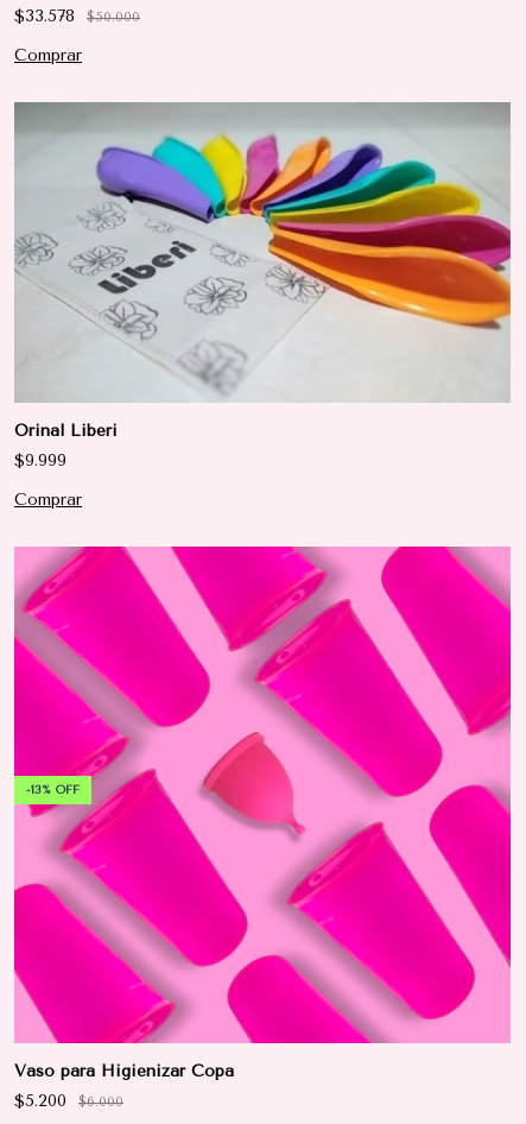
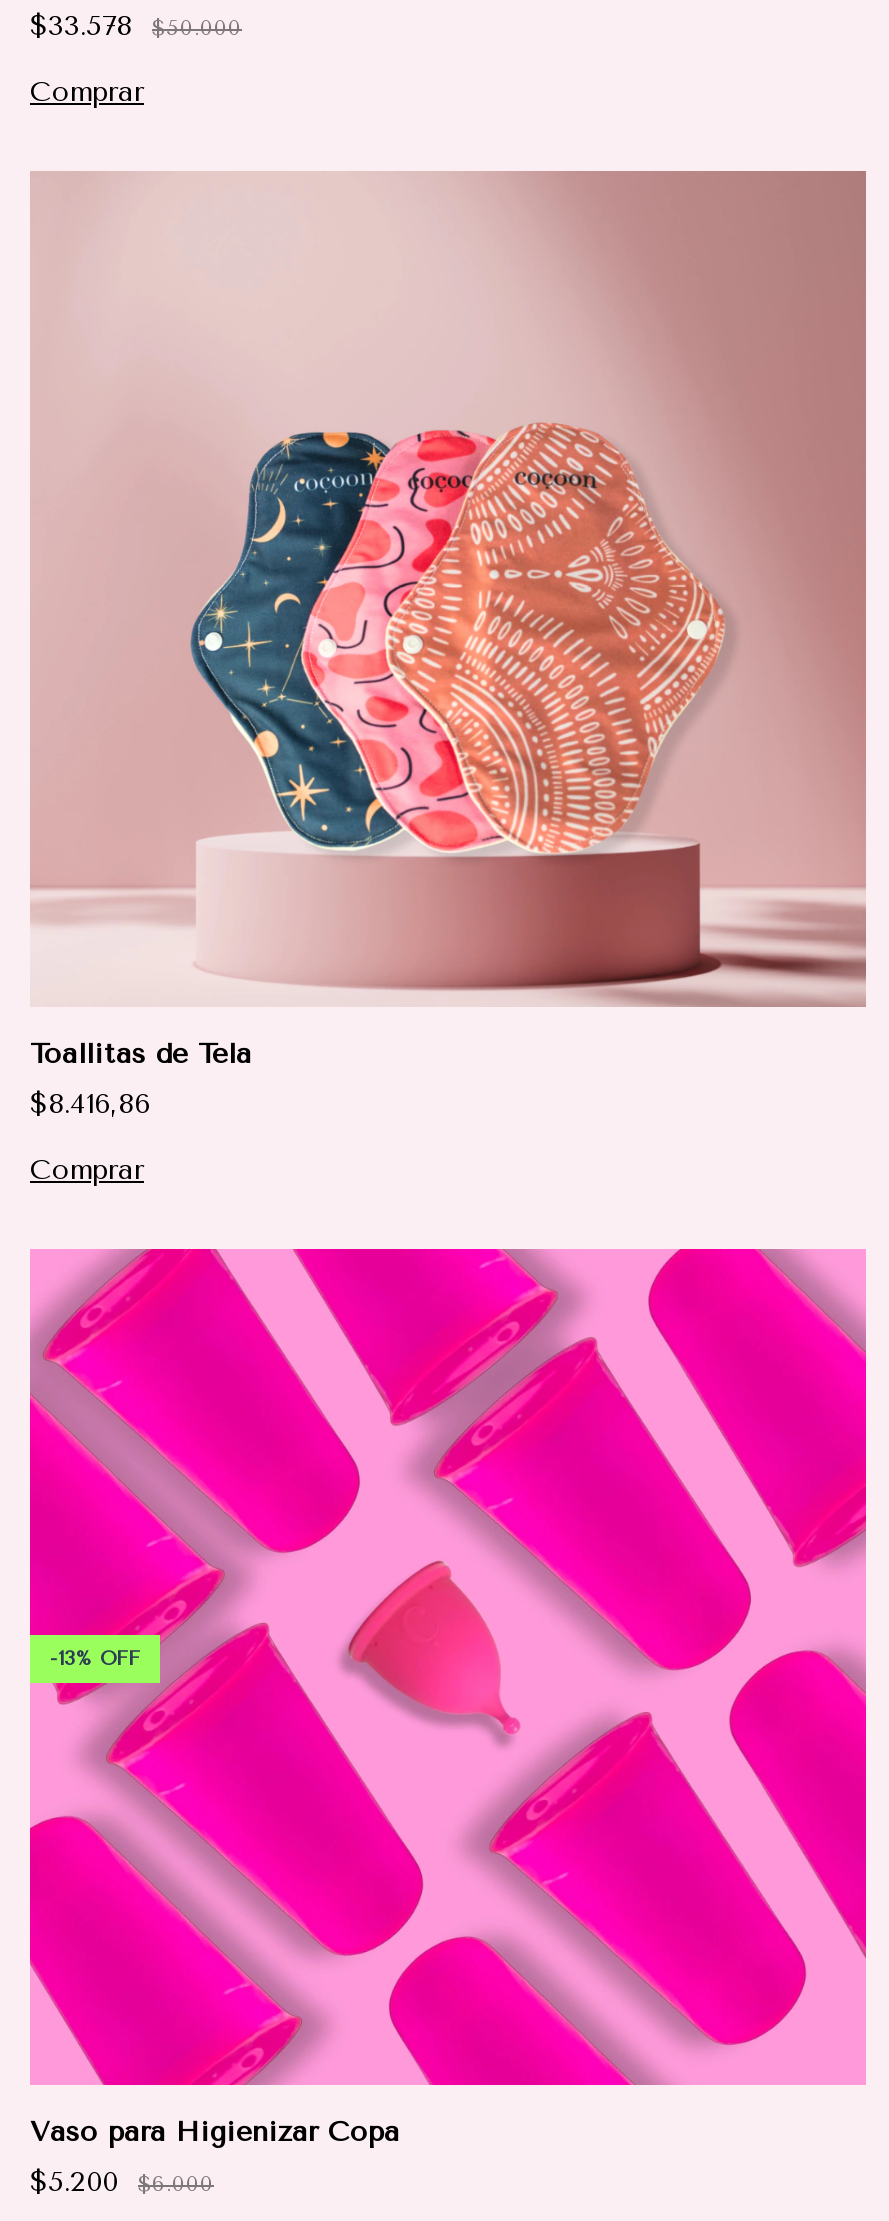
[14,102,511,470] [image] | Orinal Liberi | $9.999 -> [30,171,866,1187] [image] | Toallitas de Tela | $8.416,86 | Comprar

